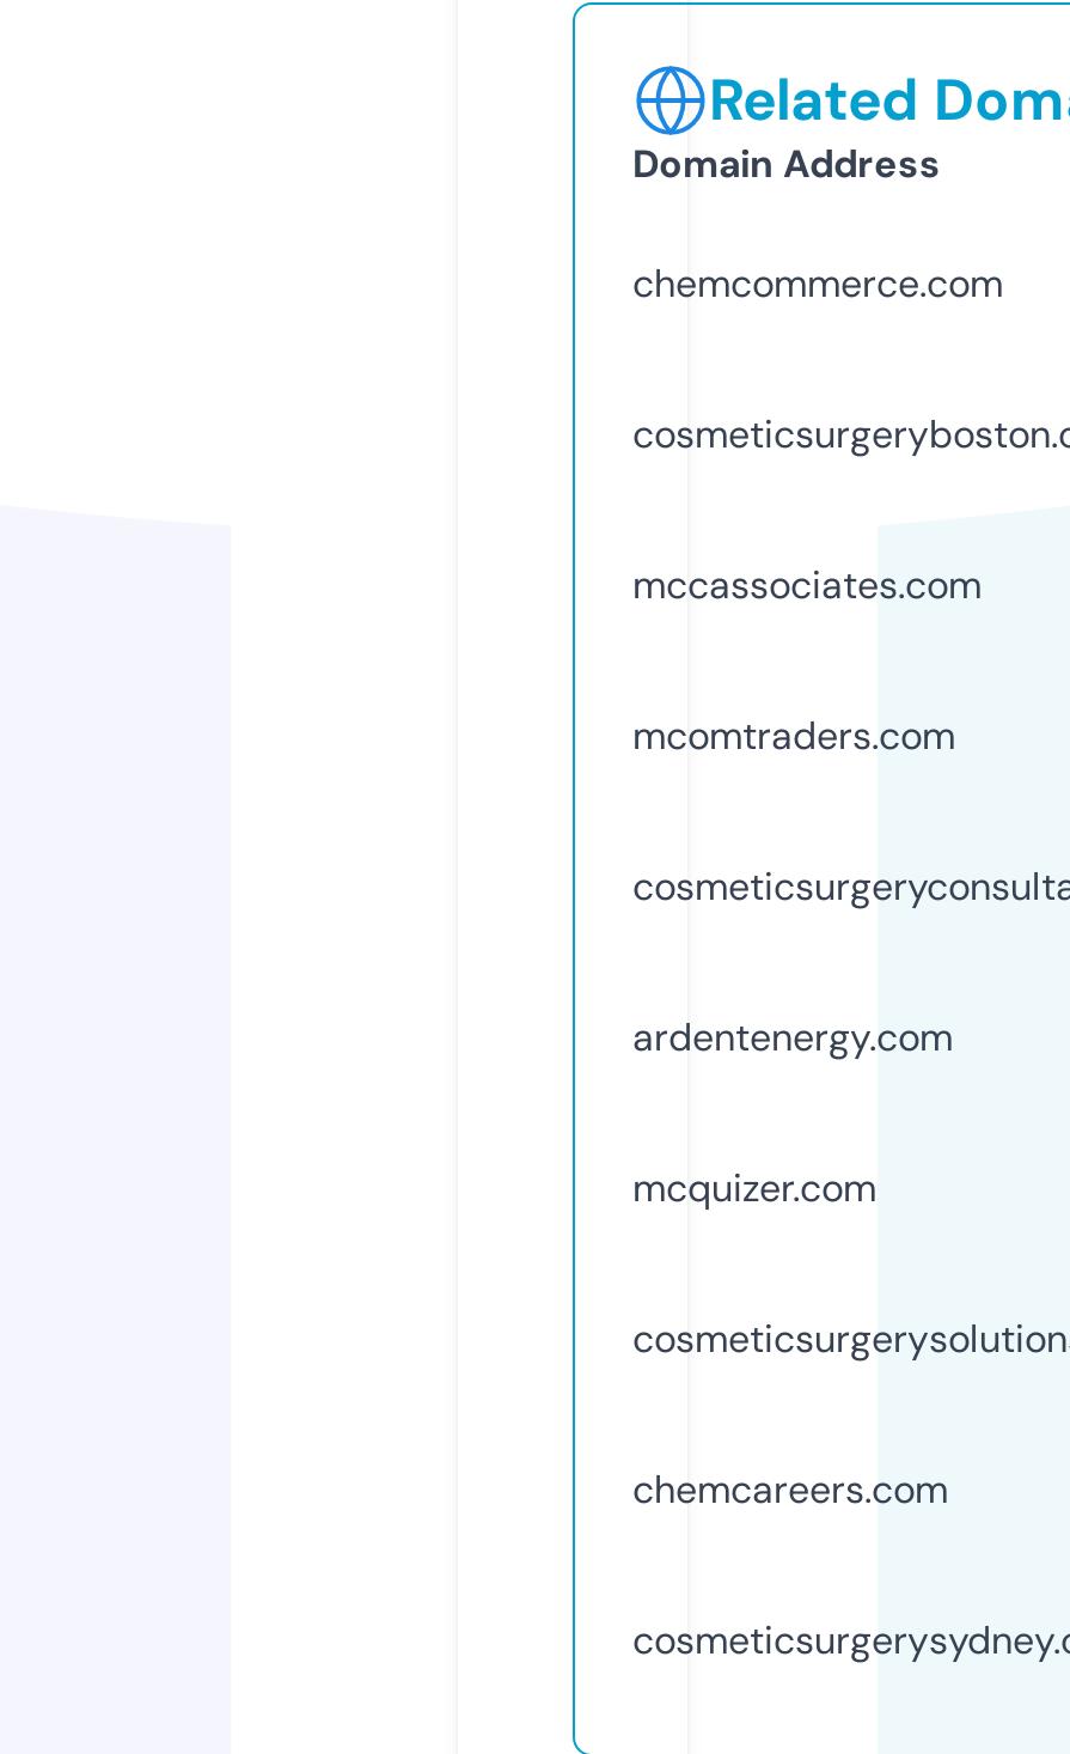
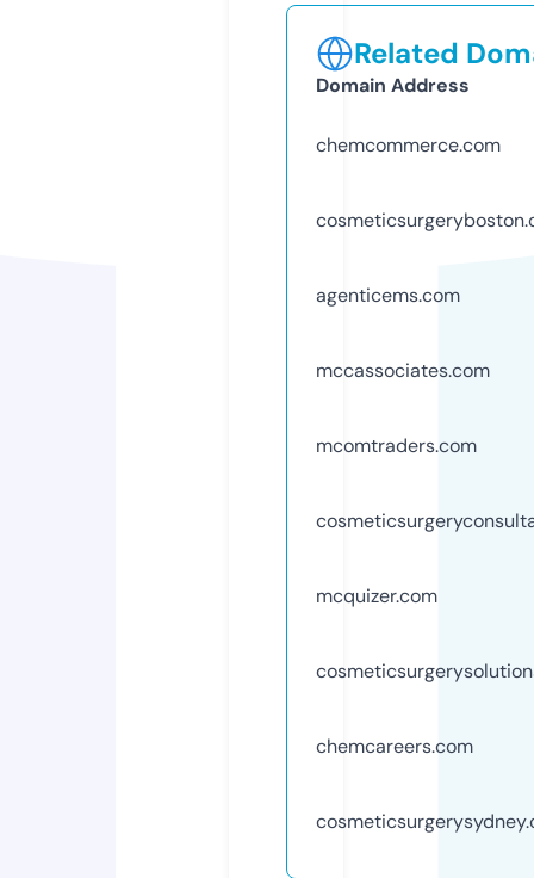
none -> [316,282,460,308] agenticems.com
moved [632,559,982,760] -> [316,358,490,458]: mccassociates.com | mcomtraders.com
[632,1012,953,1062] ardentenergy.com -> none

